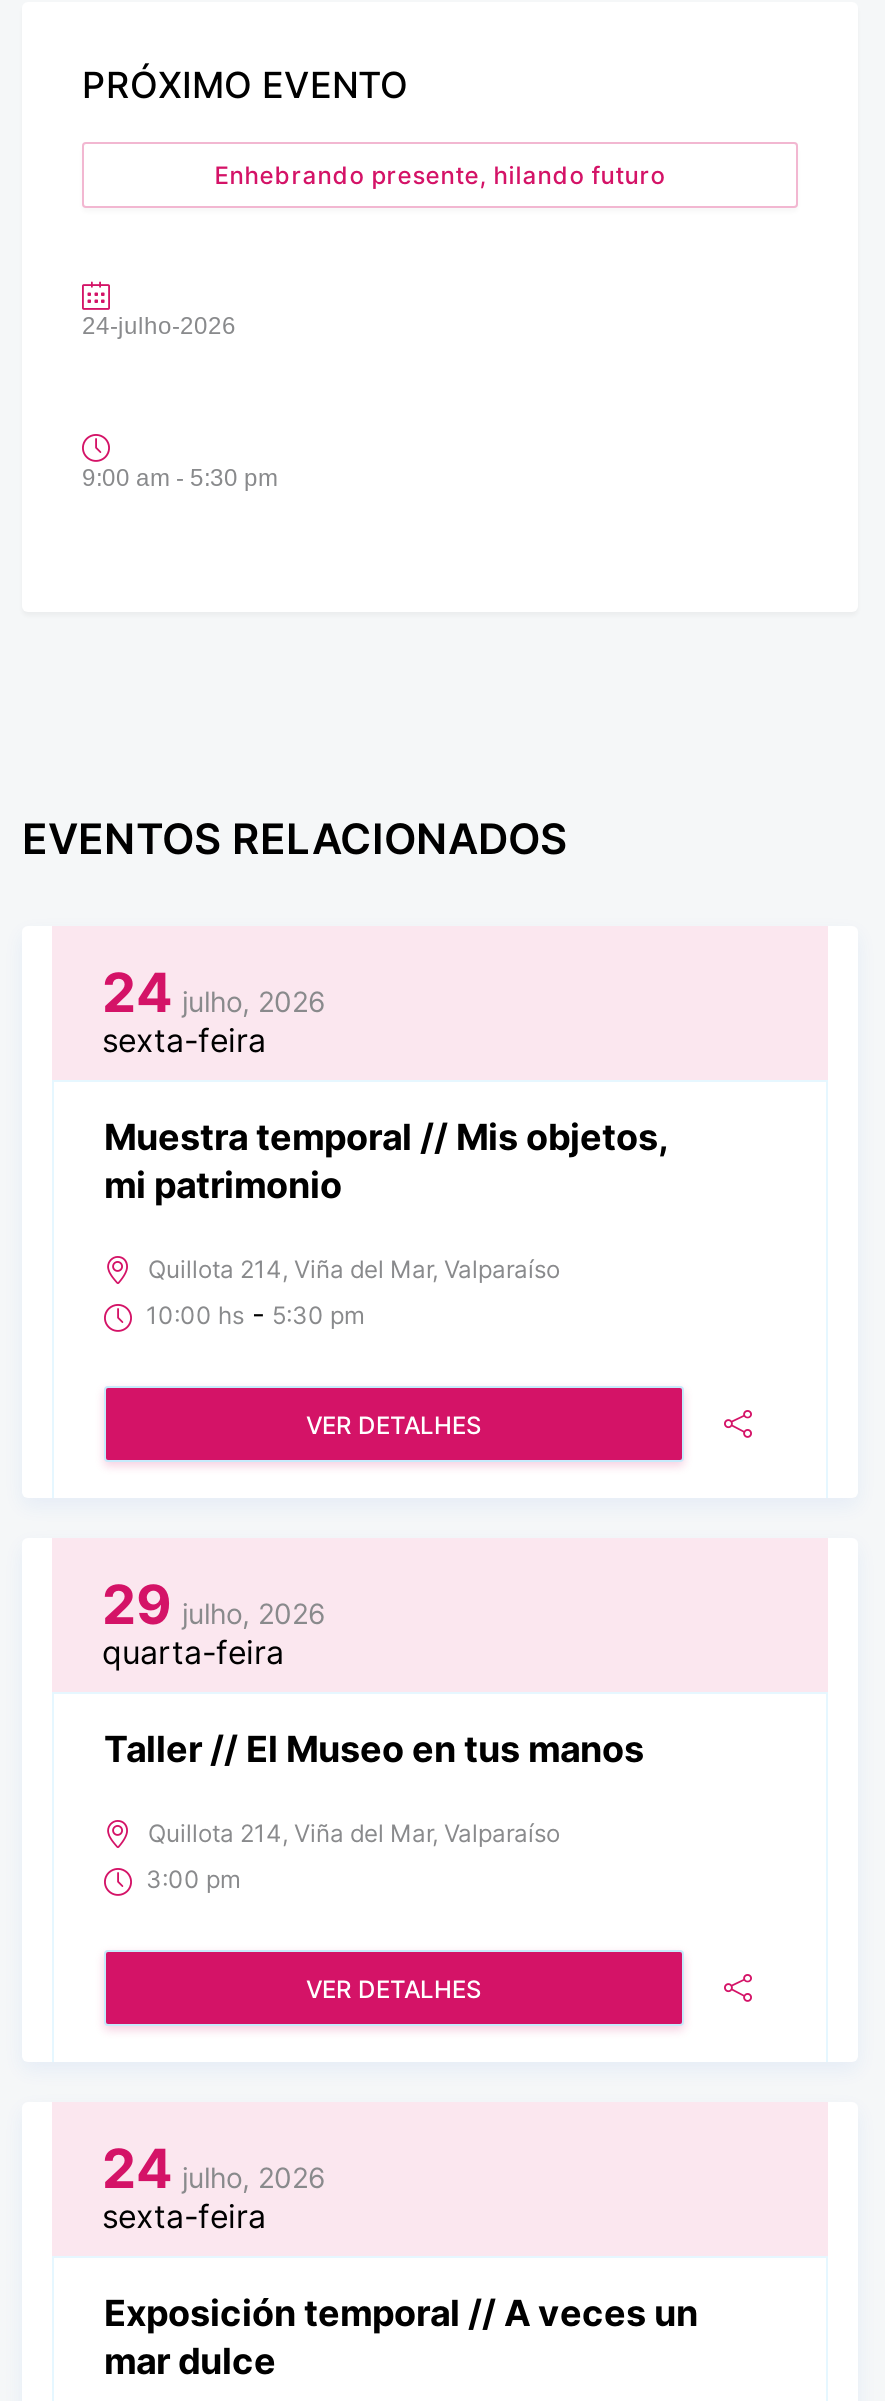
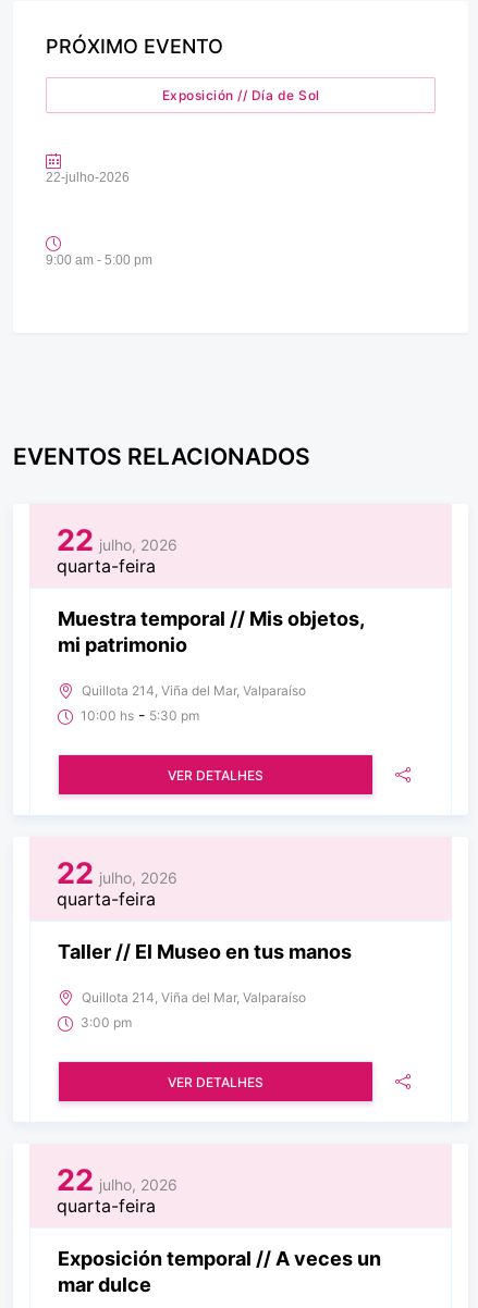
[214,161,666,191] Enhebrando presente, hilando futuro -> [162,87,320,104] Exposición // Día de Sol
[82,313,236,341] 24-julho-2026 -> [46,170,130,185] 22-julho-2026
[82,465,278,493] 9:00 am - 5:30 pm -> [46,253,152,268] 9:00 am - 5:00 pm
[102,961,326,1061] 24 julho, 2026 | sexta-feira -> [57,523,177,577] 22 julho, 2026 | quarta-feira
[102,1573,326,1639] 29 julho, 2026 -> [57,856,177,892] 22 julho, 2026
[102,2137,326,2237] 24 julho, 2026 | sexta-feira -> [57,1163,177,1217] 22 julho, 2026 | quarta-feira

